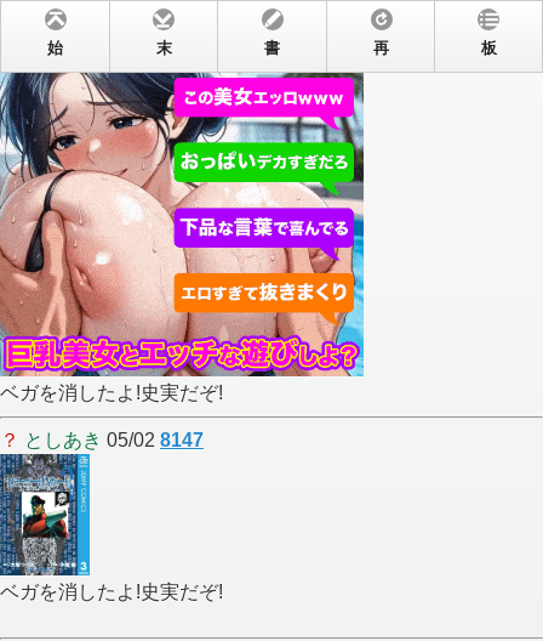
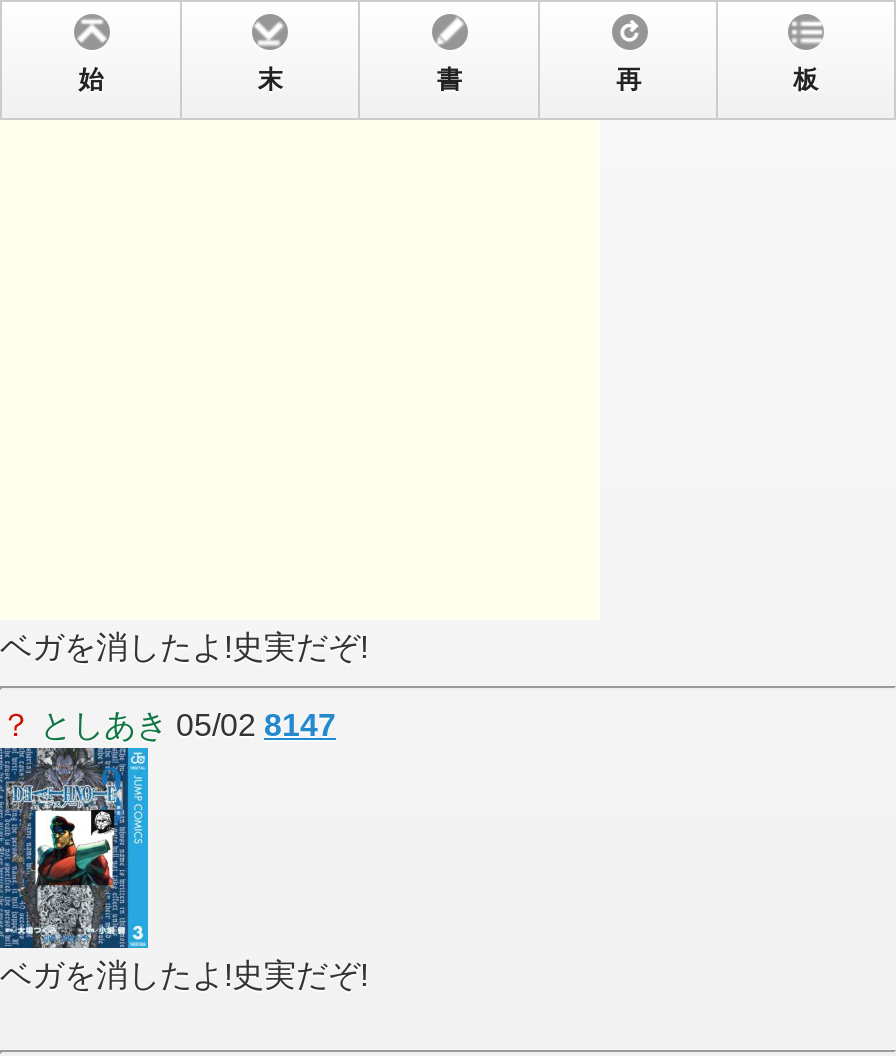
[4,72,365,378] [image] -> none

